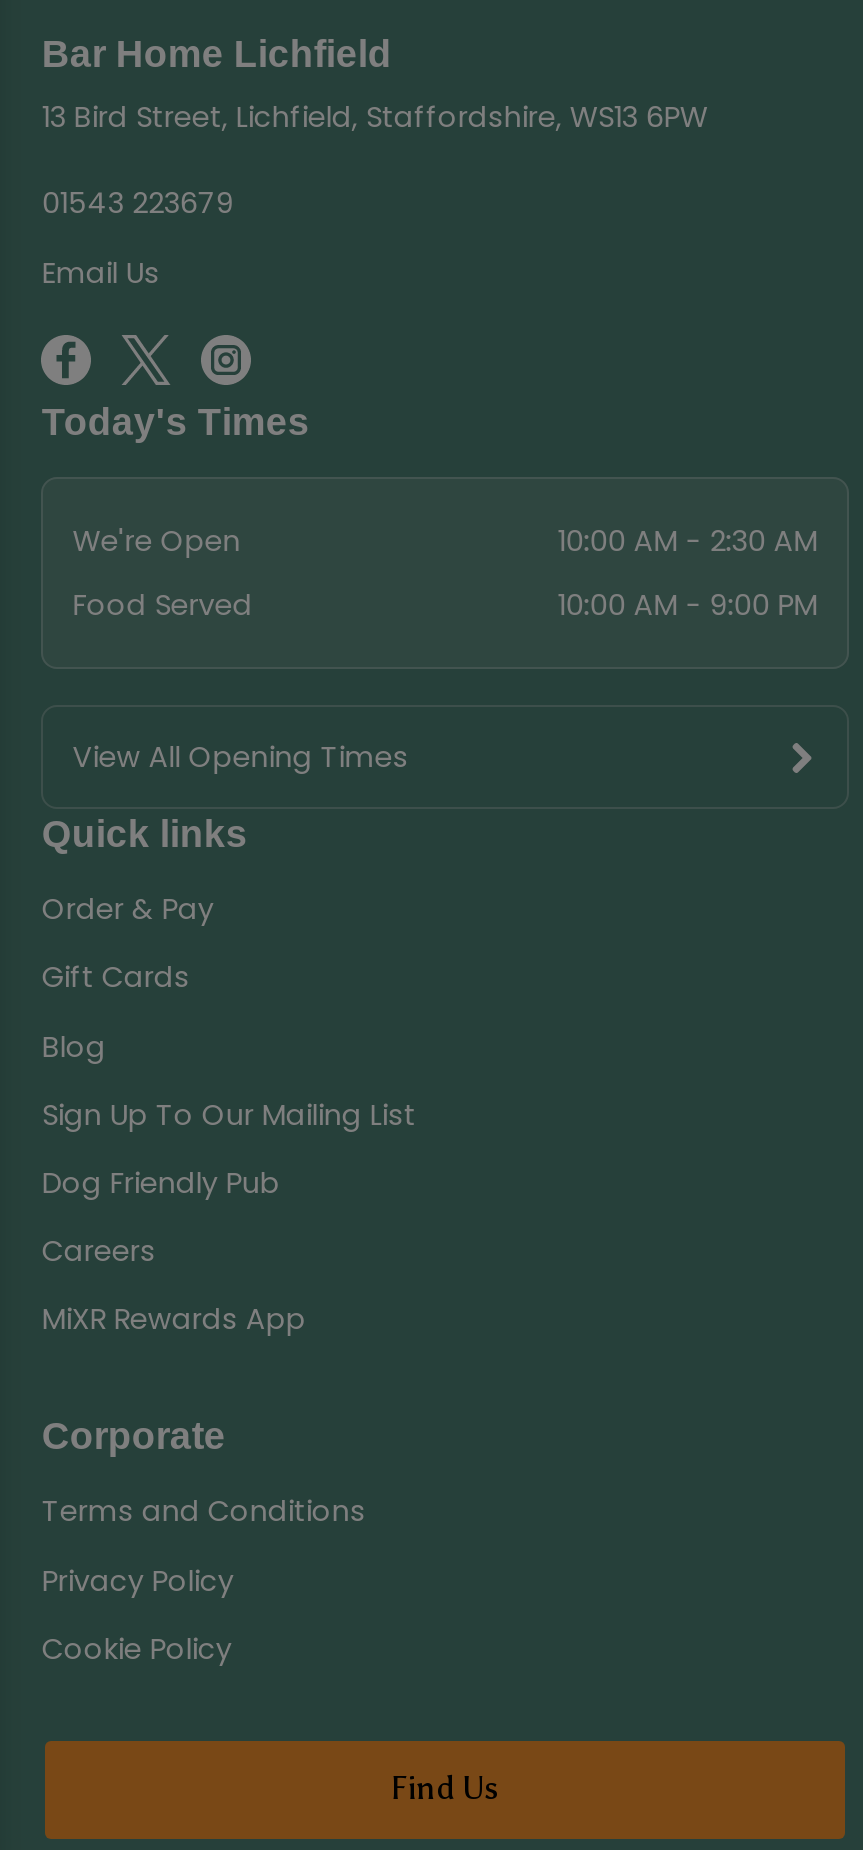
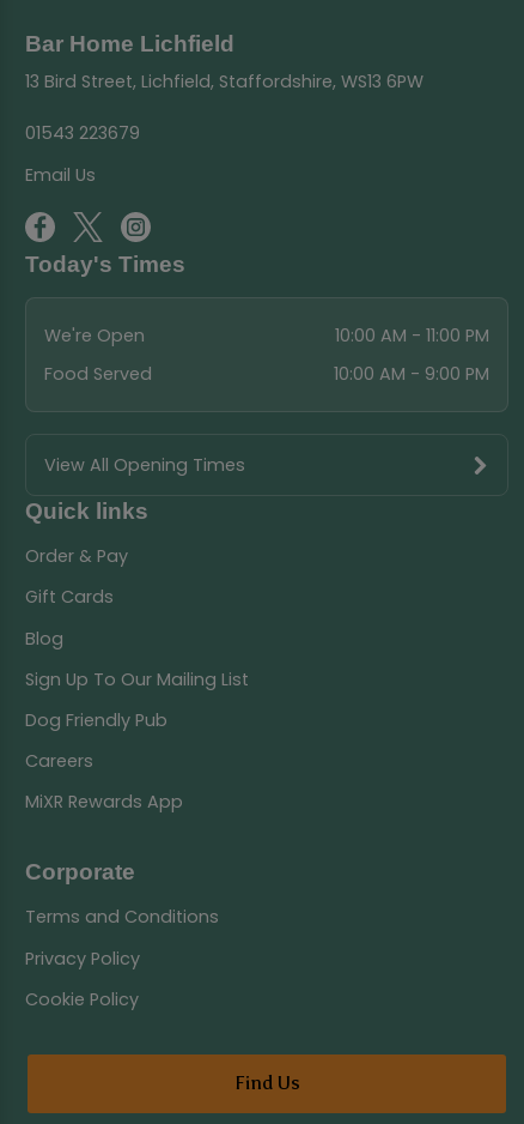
[557,520,817,560] 10:00 AM - 2:30 AM -> [335,323,490,347] 10:00 AM - 11:00 PM

